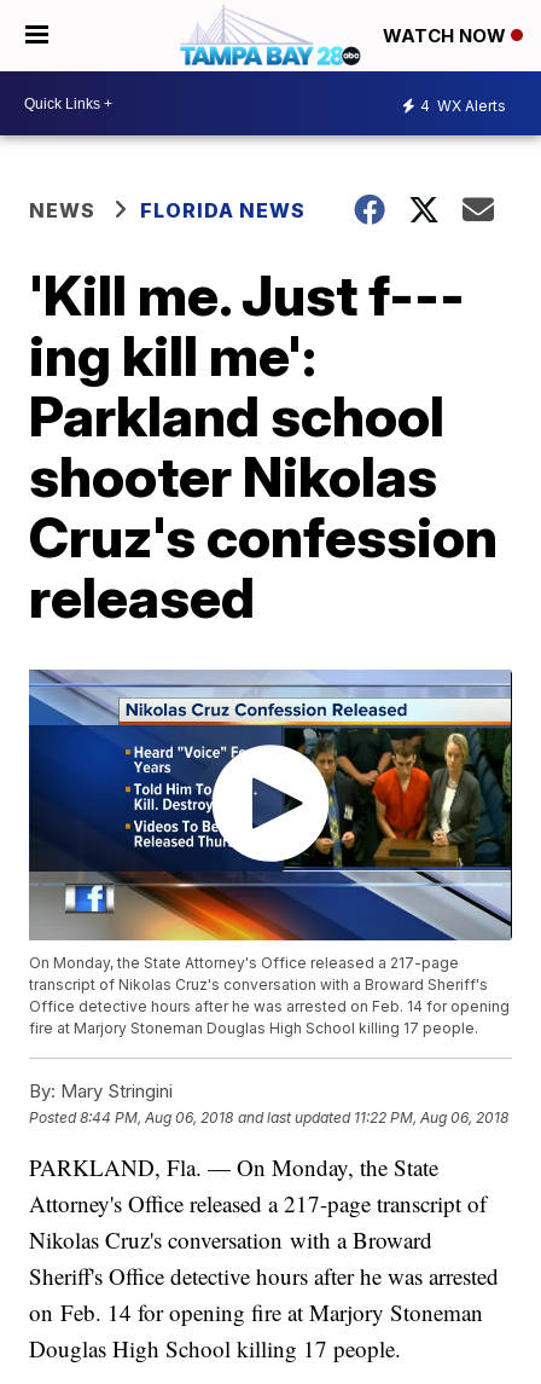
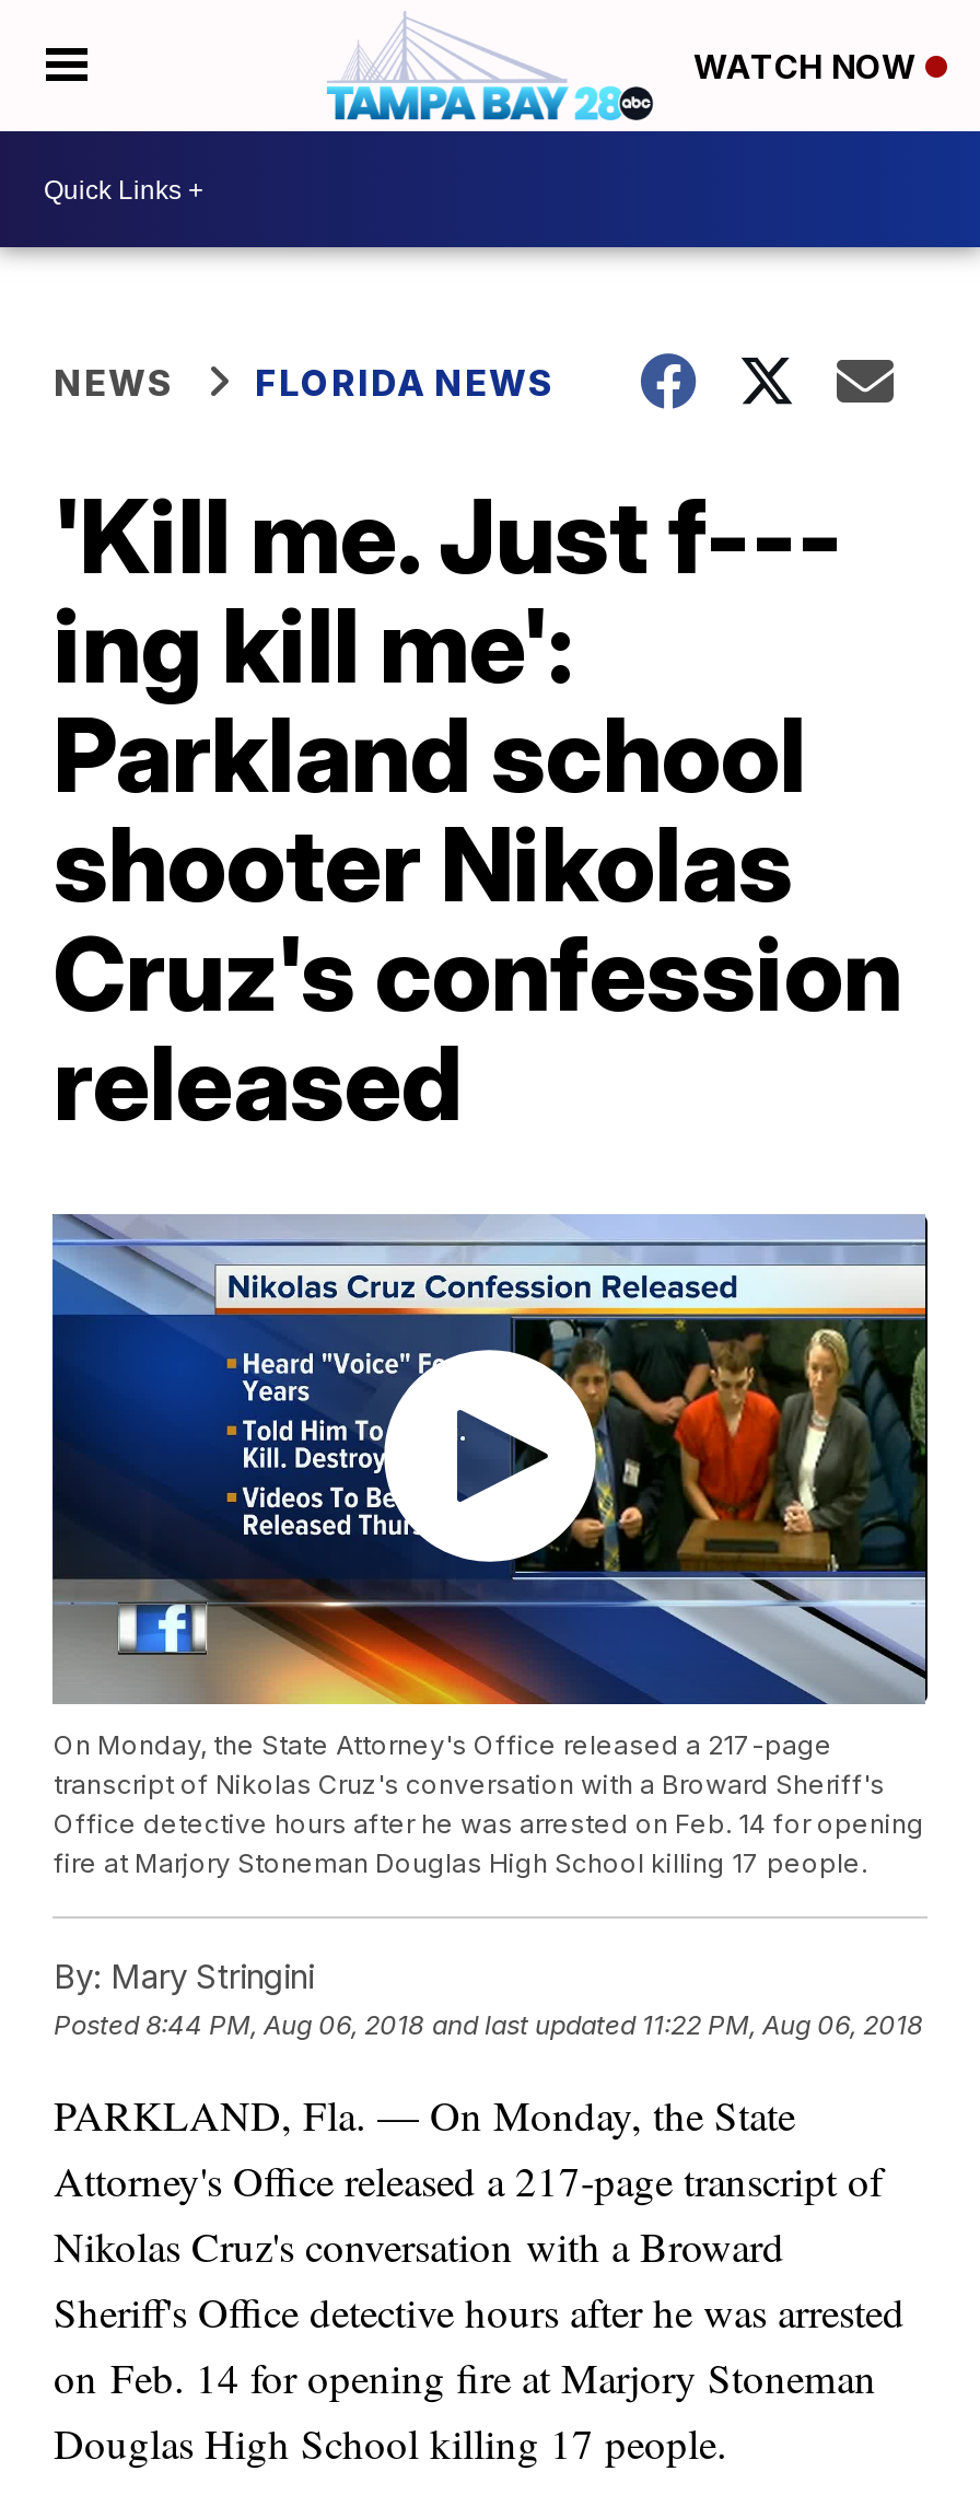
[420,96,506,114] 4 WX Alerts -> none

